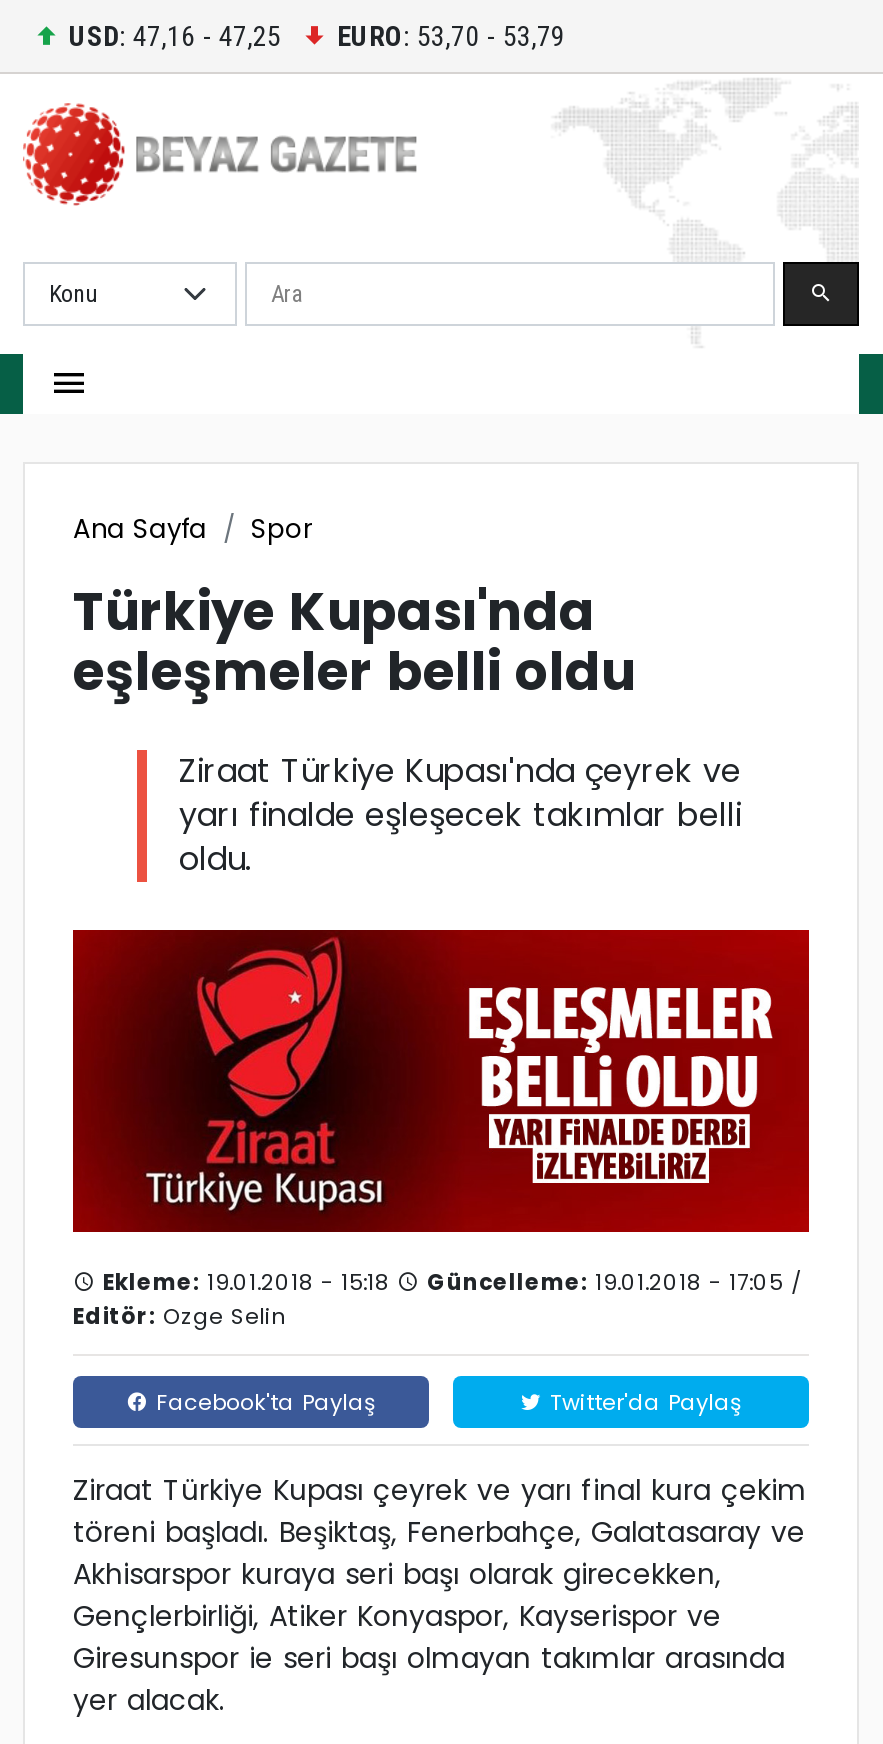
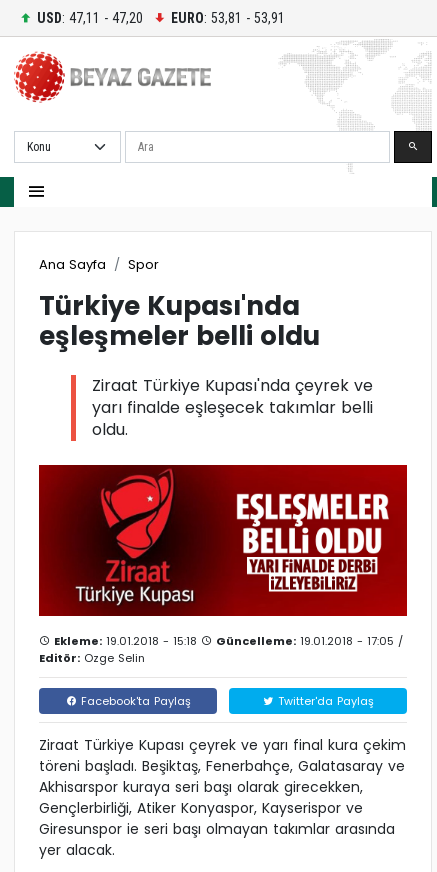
[69,19,281,51] USD: 47,16 - 47,25 -> [37,9,143,25] USD: 47,11 - 47,20
[337,19,565,51] EURO: 53,70 - 53,79 -> [171,9,285,25] EURO: 53,81 - 53,91

